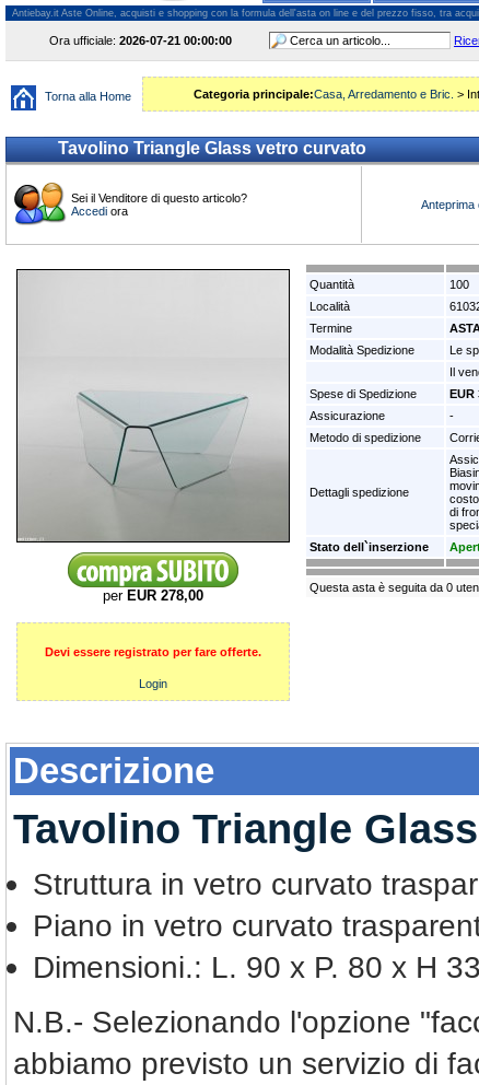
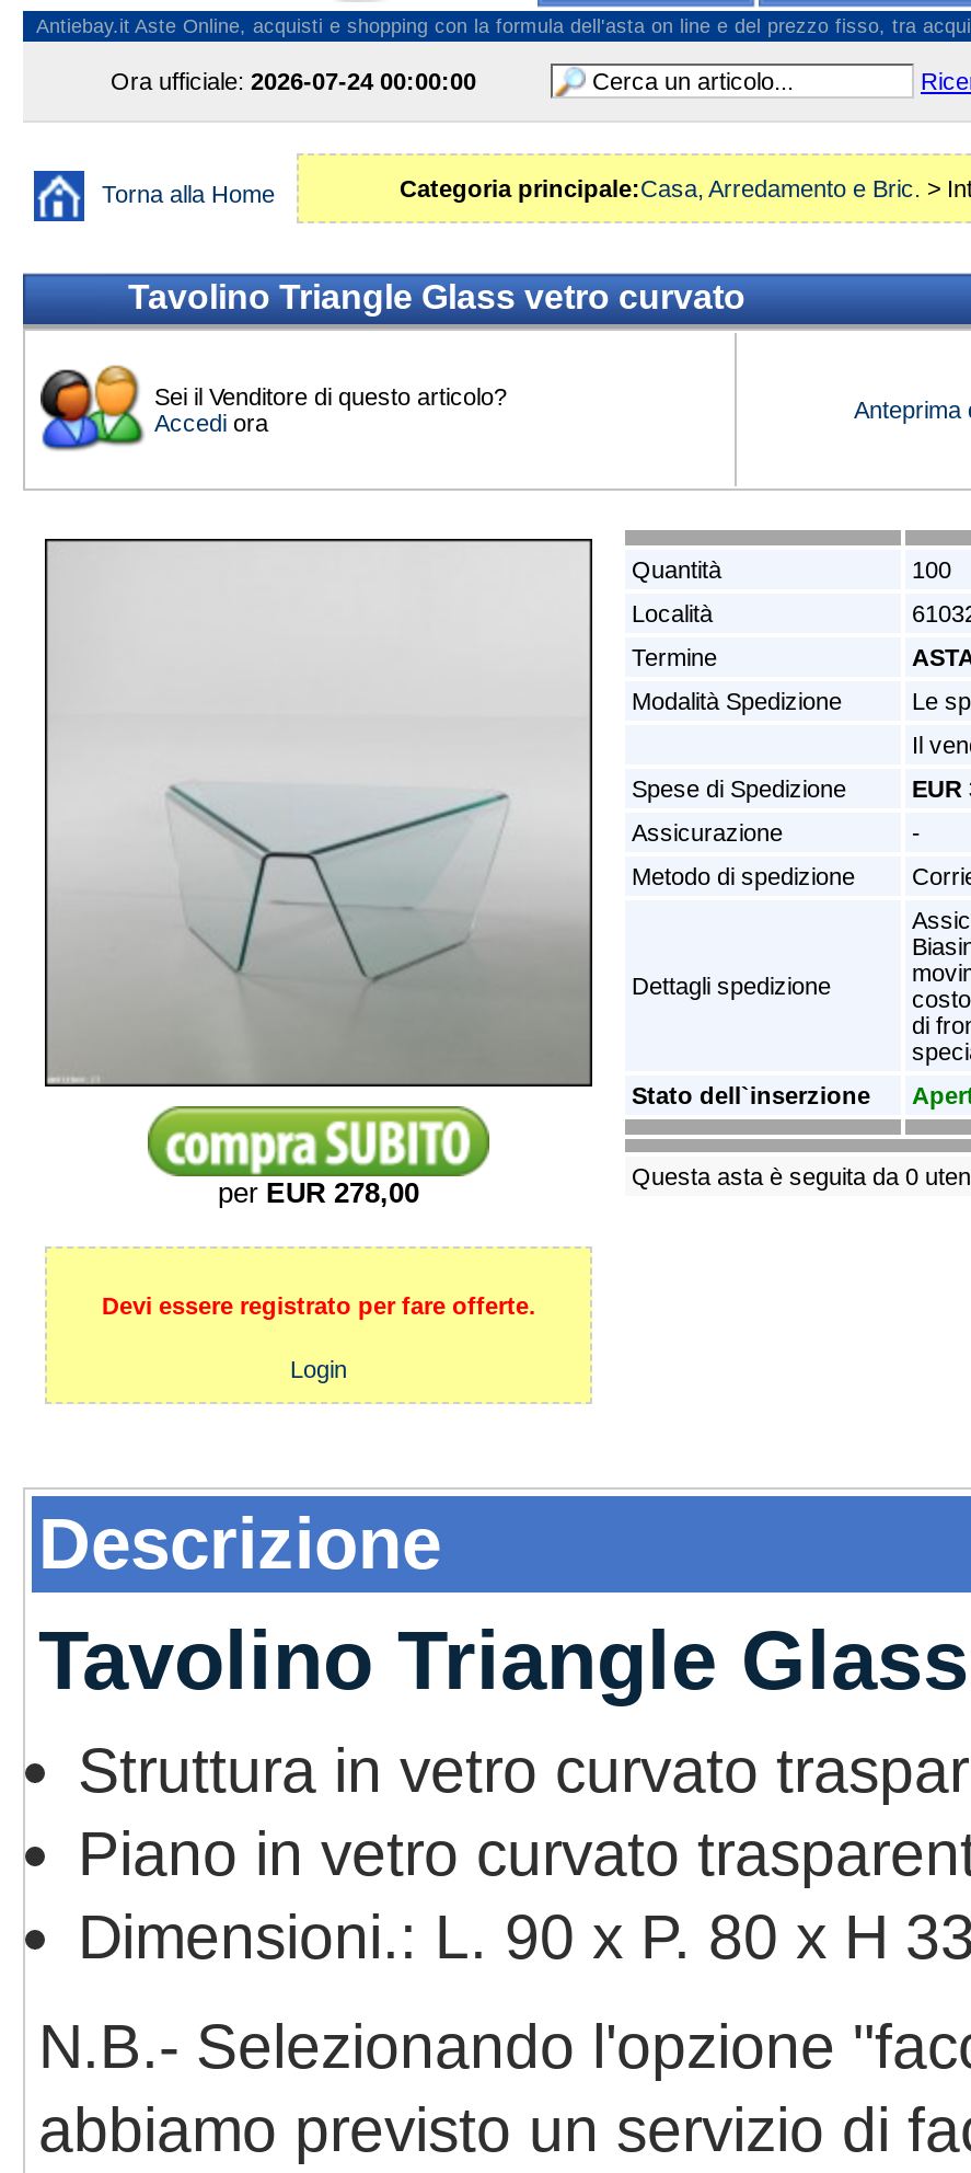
[49,34,232,47] Ora ufficiale: 2026-07-21 00:00:00 -> [111,68,476,94] Ora ufficiale: 2026-07-24 00:00:00

